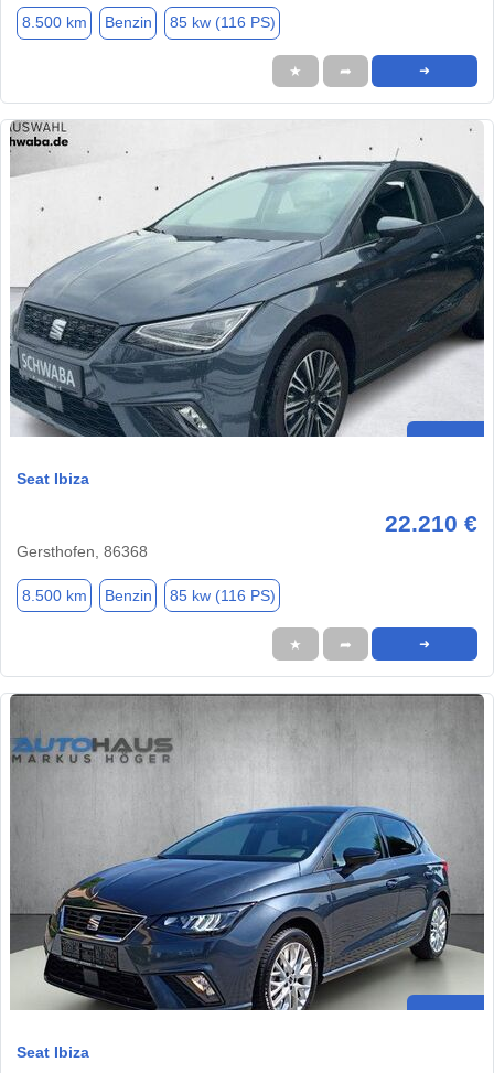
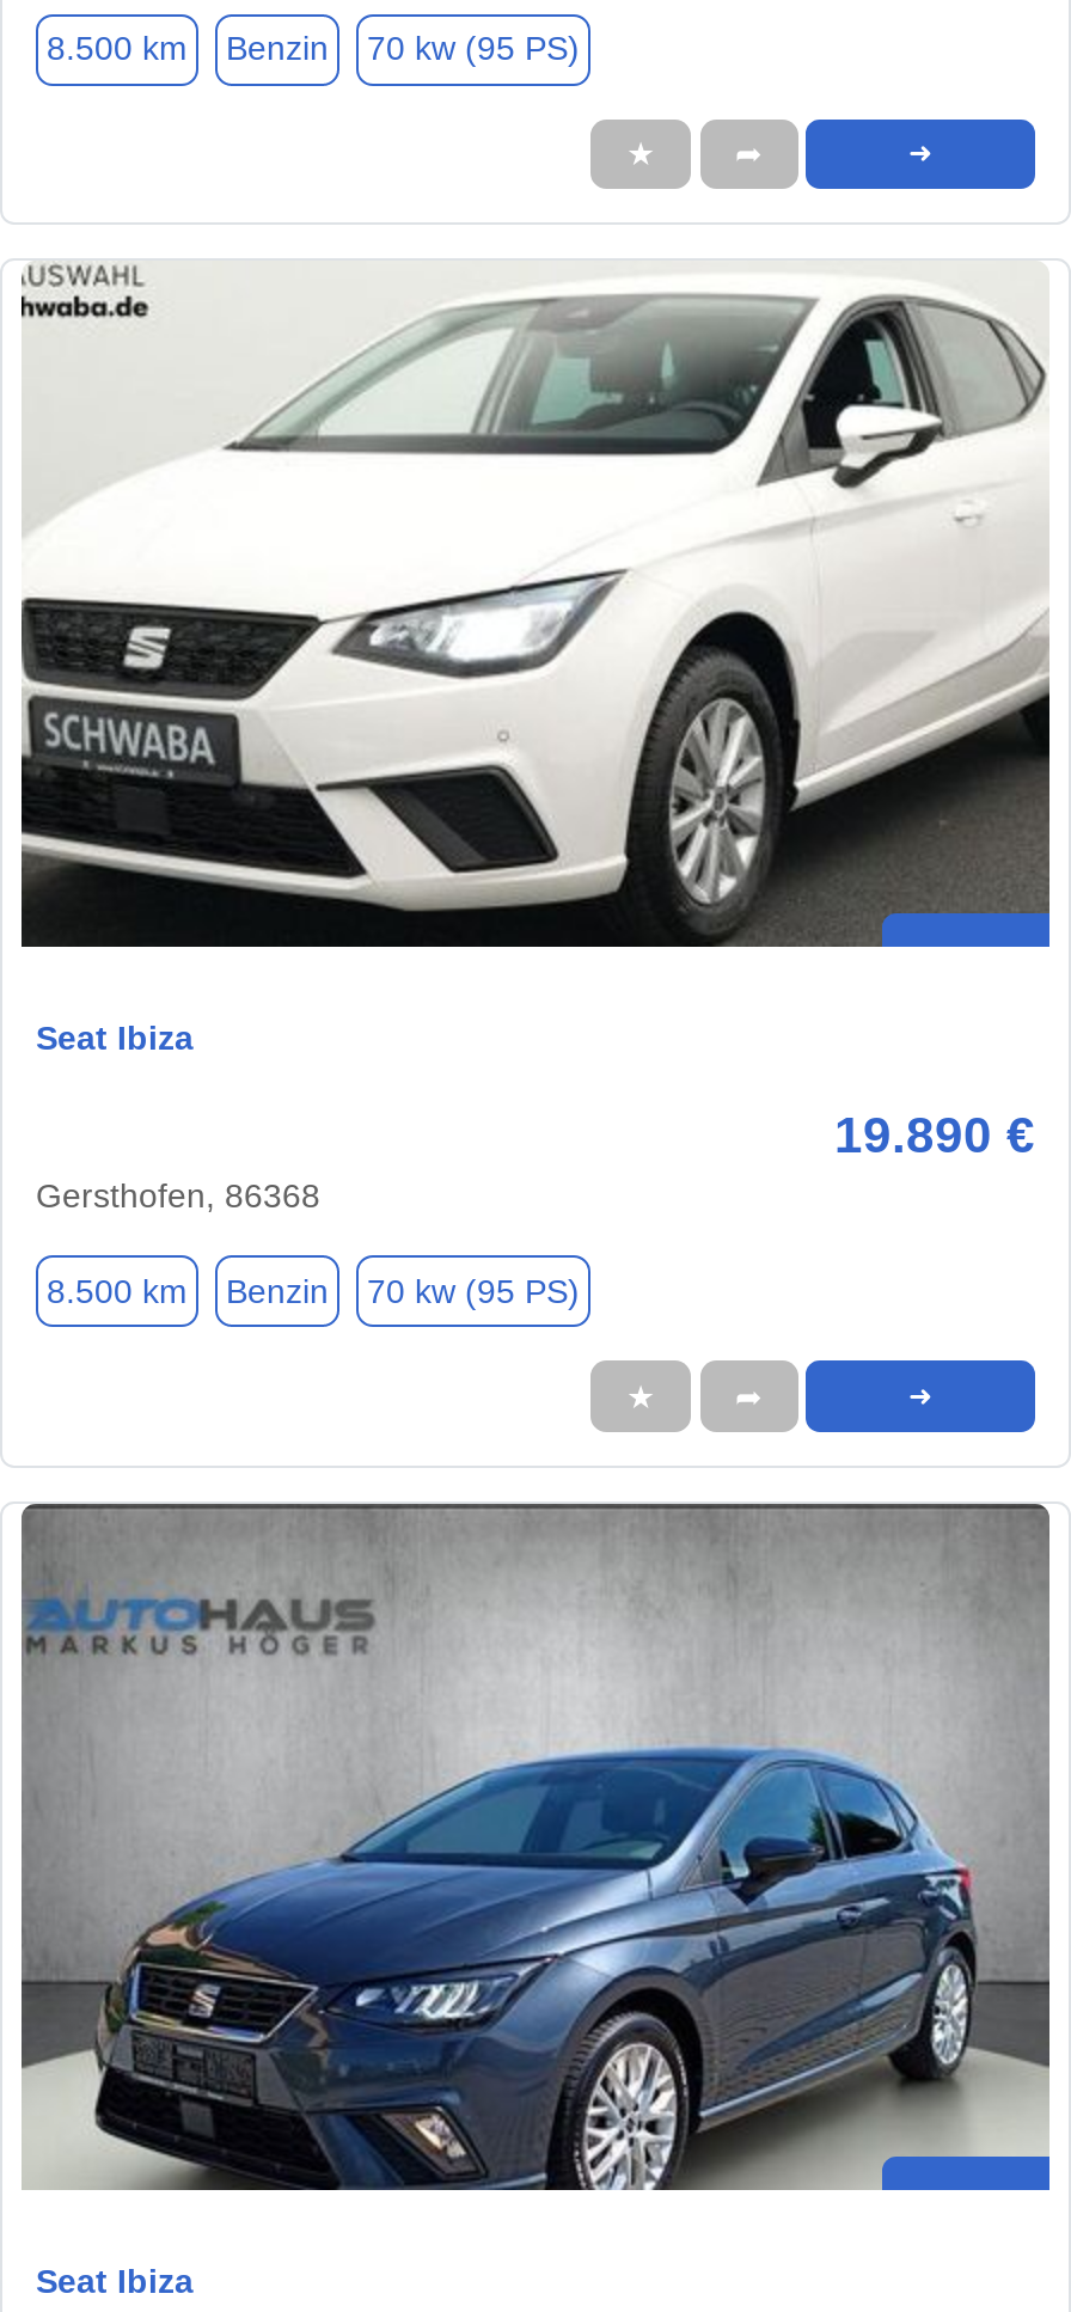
[22,14,275,31] 8.500 km Benzin 85 kw (116 PS) -> [47,30,580,68] 8.500 km Benzin 70 kw (95 PS)
[9,122,485,438] [image] -> [19,265,1052,949] [image]
[385,511,477,536] 22.210 € -> [834,1108,1035,1163] 19.890 €
[22,587,275,604] 8.500 km Benzin 85 kw (116 PS) -> [47,1272,580,1310] 8.500 km Benzin 70 kw (95 PS)

